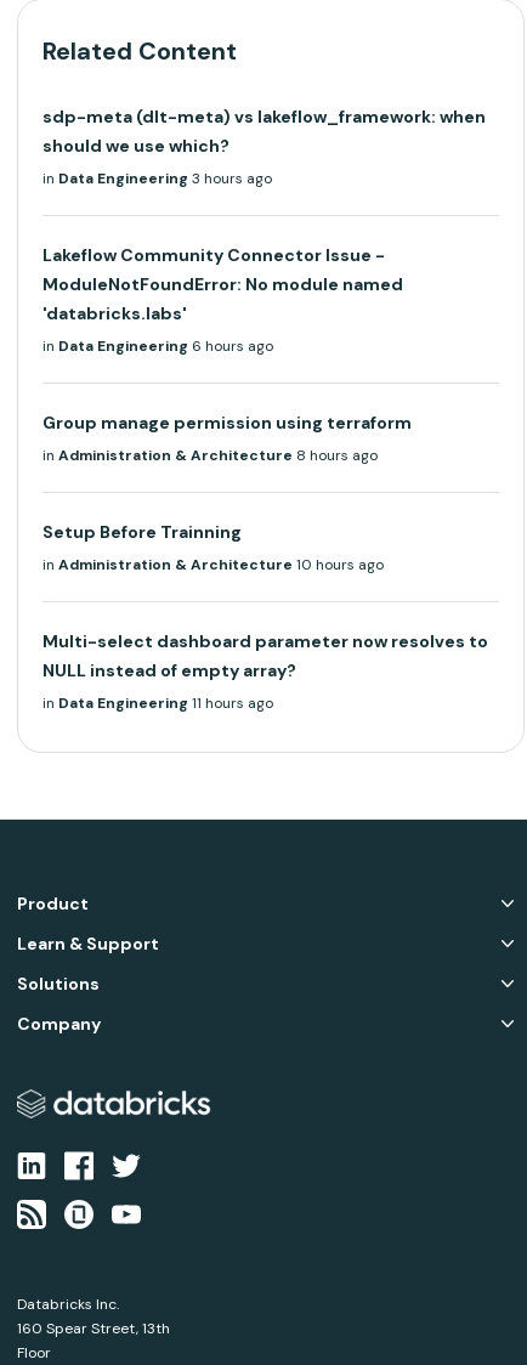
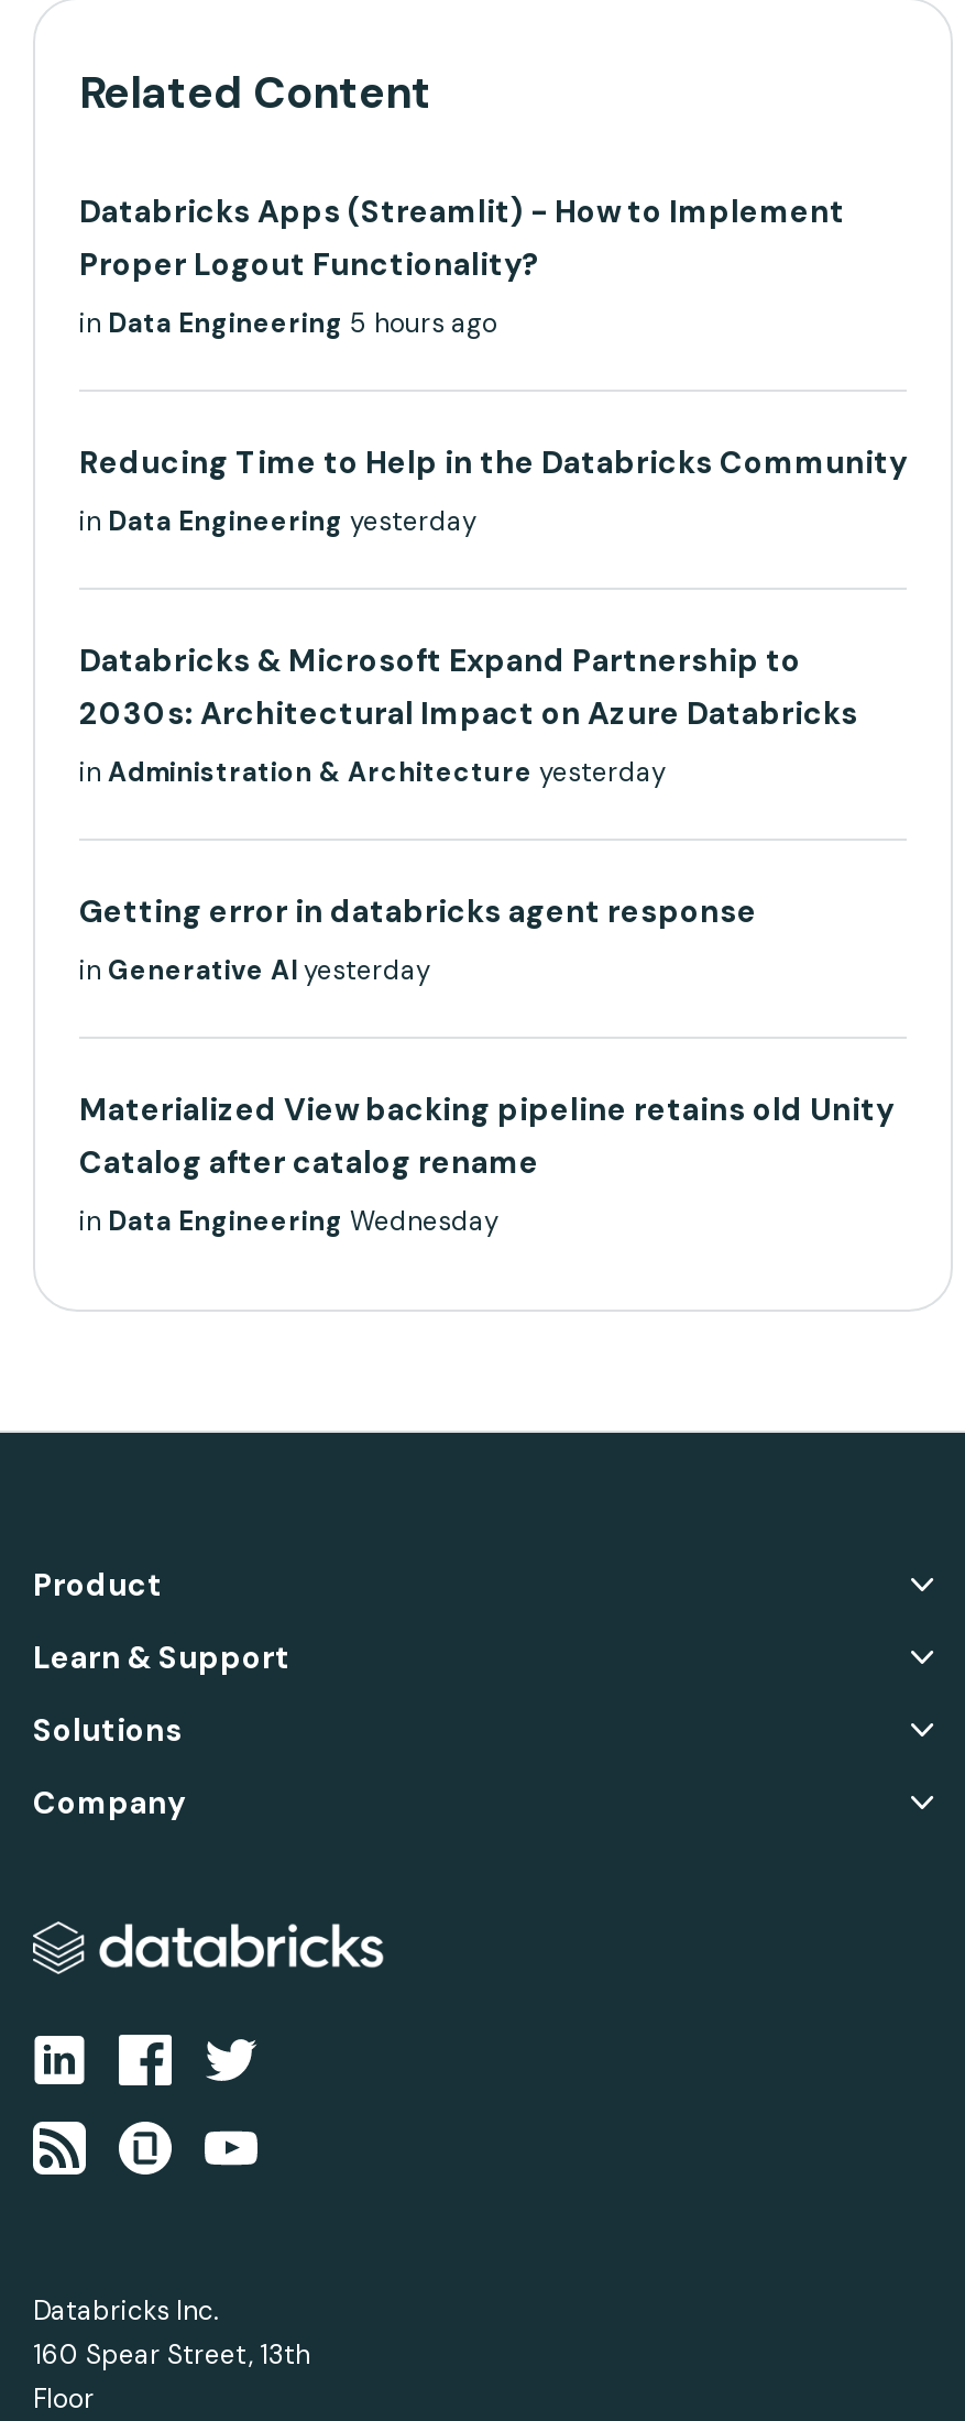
[42,106,486,157] sdp-meta (dlt-meta) vs lakeflow_framework: when | should we use which? -> [79,191,845,284] Databricks Apps (Streamlit) - How to Implement | Proper Logout Functionality?
[42,169,272,188] in Data Engineering 3 hours ago -> [79,306,497,341] in Data Engineering 5 hours ago
[42,244,403,324] Lakeflow Community Connector Issue - | ModuleNotFoundError: No module named | 'databricks.labs' -> [79,442,907,482] Reducing Time to Help in the Databricks Community
[42,336,273,356] in Data Engineering 6 hours ago -> [79,504,478,539] in Data Engineering yesterday
[42,412,412,434] Group manage permission using terraform -> [79,640,858,733] Databricks & Microsoft Expand Partnership to | 2030s: Architectural Impact on Azure Databricks
[42,446,378,465] in Administration & Architecture 8 hours ago -> [79,755,667,790] in Administration & Architecture yesterday
[42,521,242,543] Setup Before Trainning -> [79,891,757,931] Getting error in databricks agent response
[42,555,384,574] in Administration & Architecture 10 hours ago -> [79,953,431,988] in Generative AI yesterday
[42,630,488,681] Multi-select dashboard parameter now resolves to | NULL instead of empty array? -> [79,1089,893,1182] Materialized View backing pipeline retains old Unity | Catalog after catalog rename
[42,693,273,713] in Data Engineering 11 hours ago -> [79,1204,500,1239] in Data Engineering Wednesday

